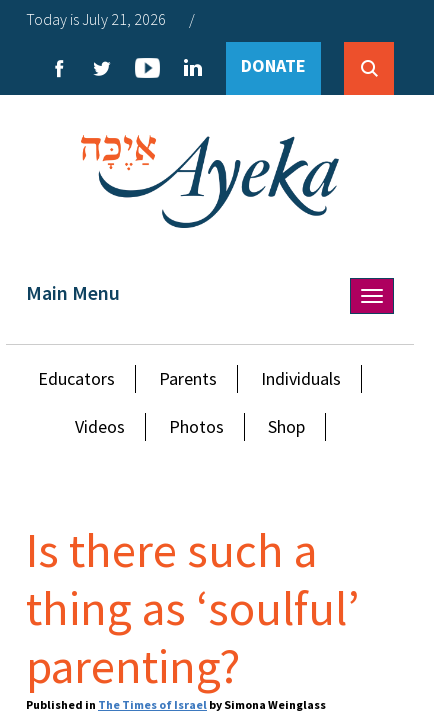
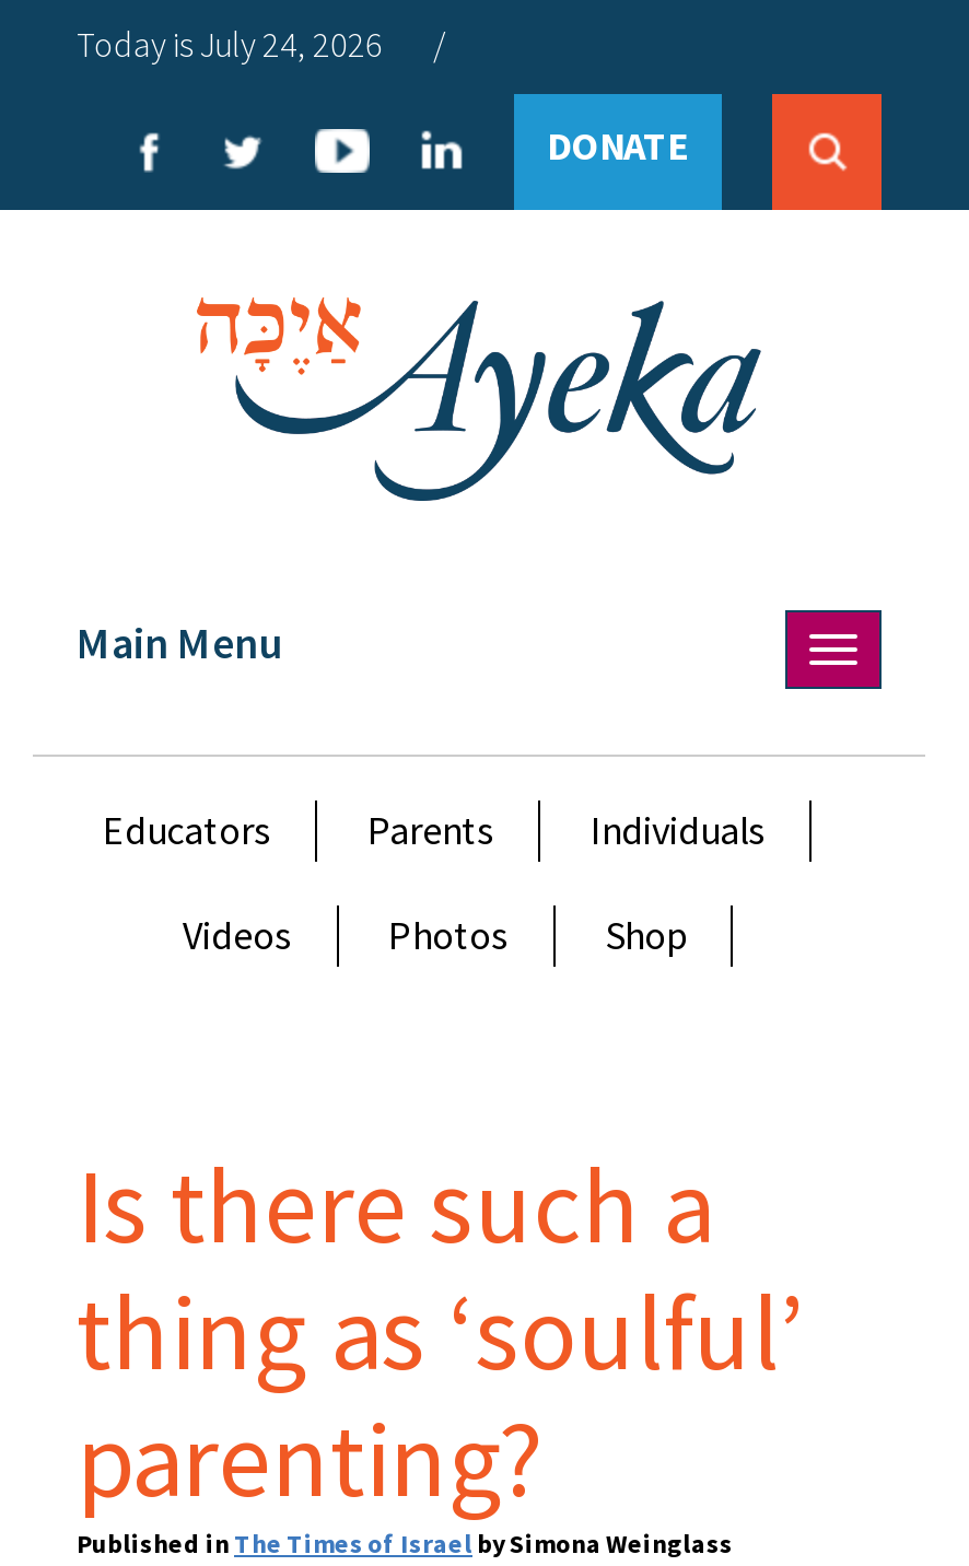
[26,9,169,29] Today is July 21, 2026 -> [77,22,389,66] Today is July 24, 2026

